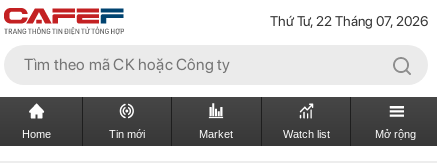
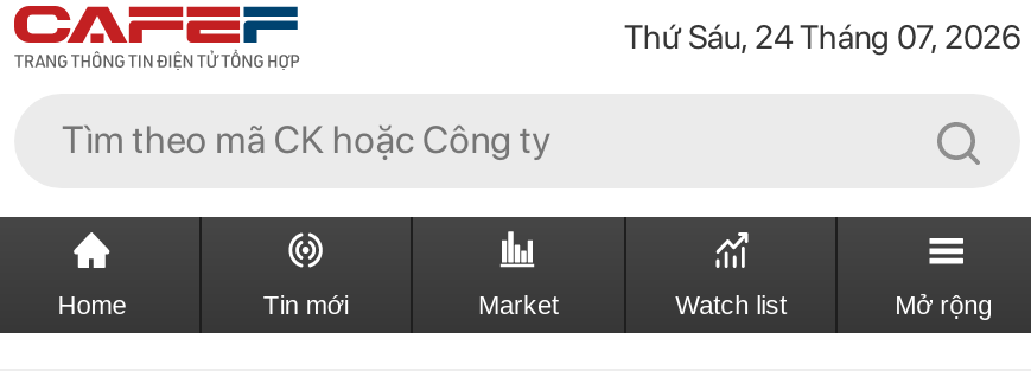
[270,13,428,29] Thứ Tư, 22 Tháng 07, 2026 -> [624,18,1020,56] Thứ Sáu, 24 Tháng 07, 2026

